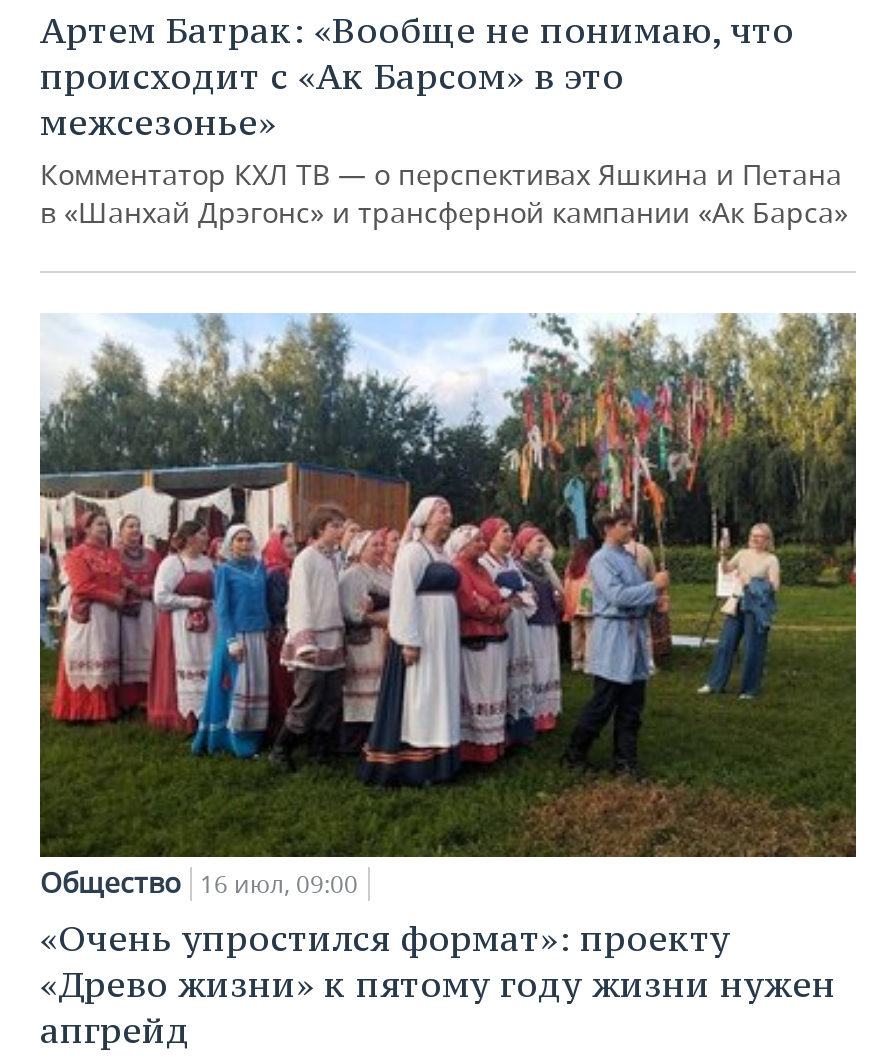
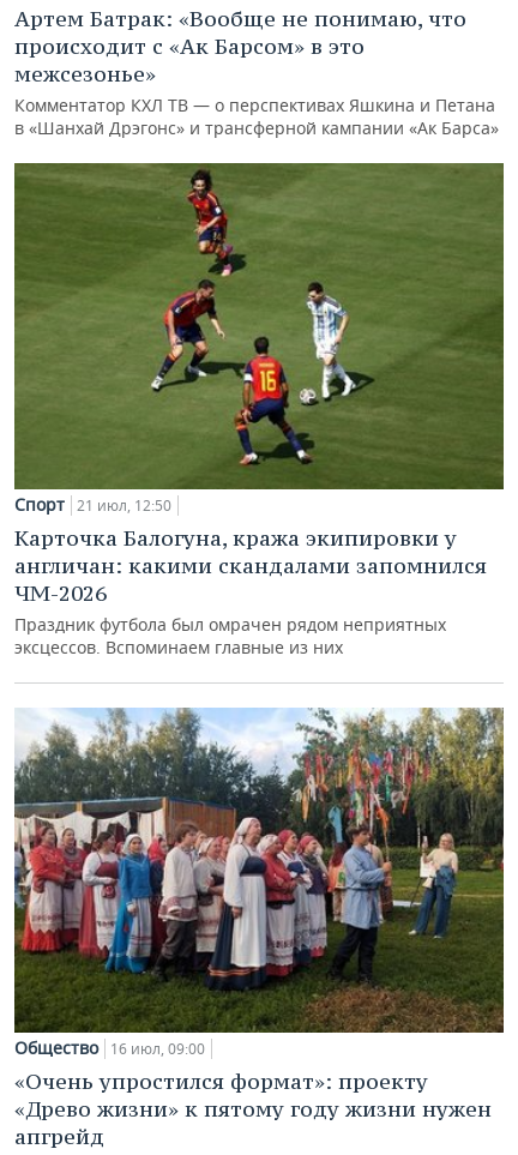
none -> [13,162,505,658] [image] | Спорт 21 июл, 12:50 | Карточка Балогуна, кража экипировки у | англичан: какими скандалами запомнился | ЧМ-2026 | Праздник футбола был омрачен рядом неприятных | эксцессов. Вспоминаем главные из них

